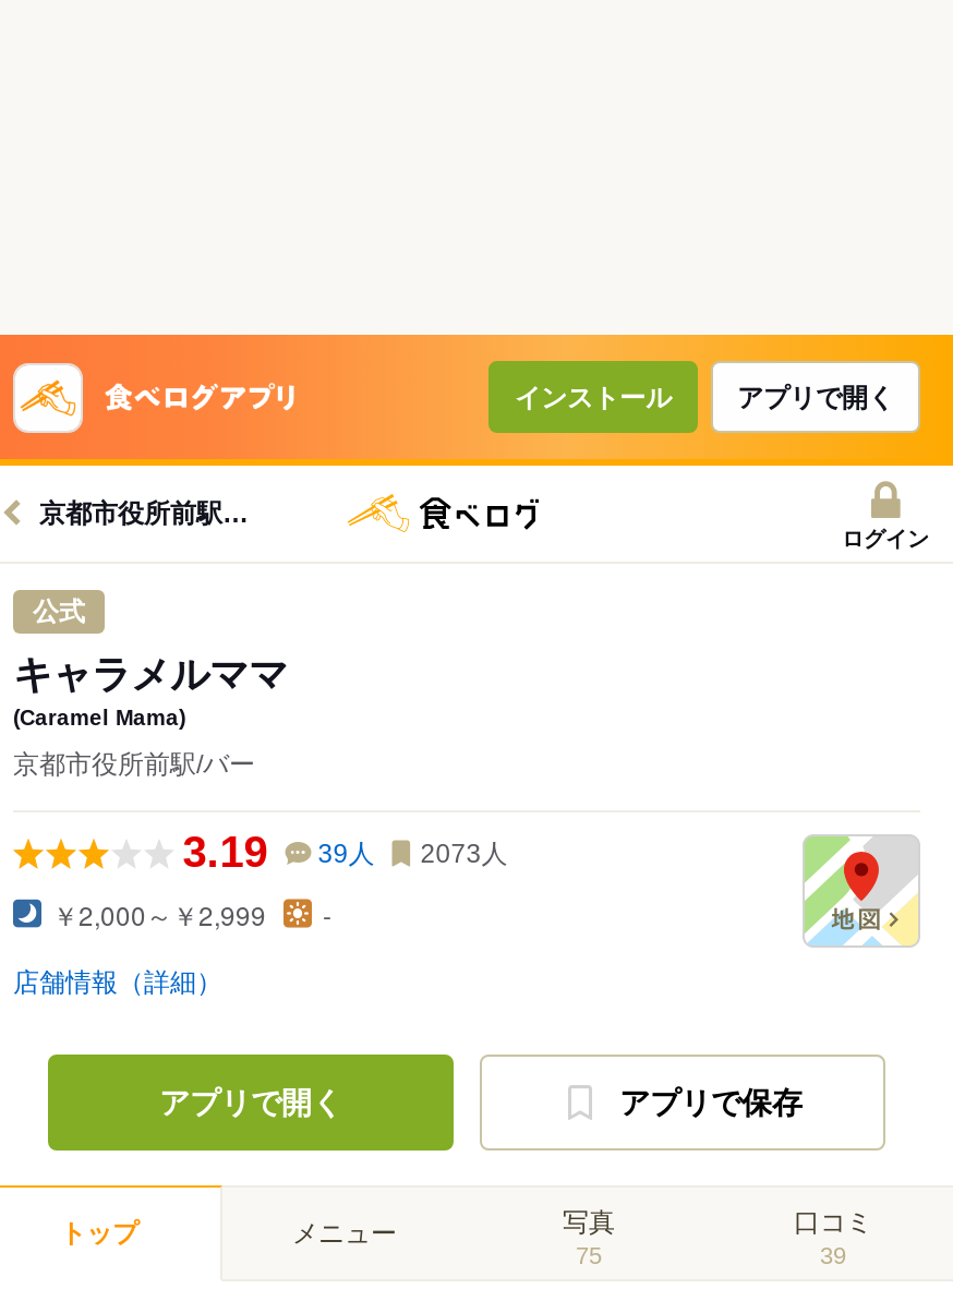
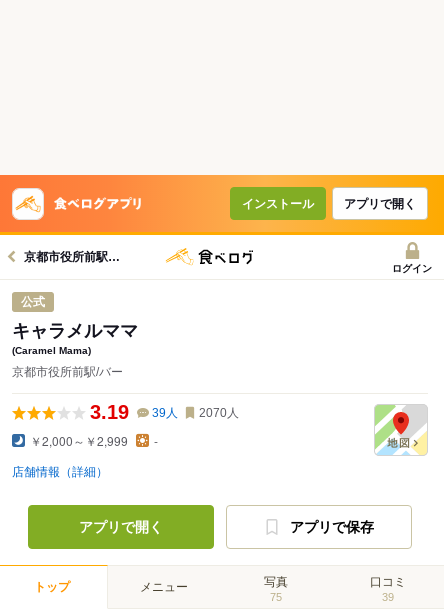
[183,828,508,876] 3.19 39人 2073人 -> [90,401,239,423] 3.19 39人 2070人

